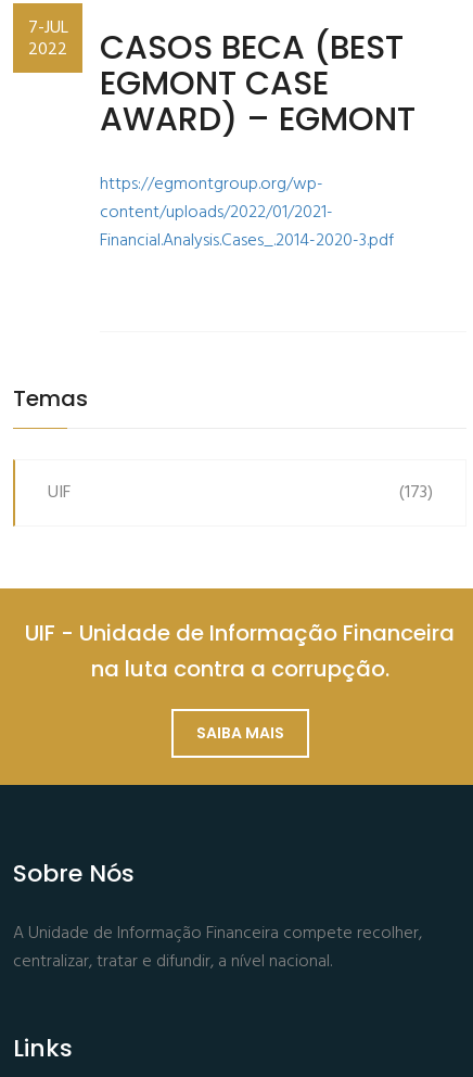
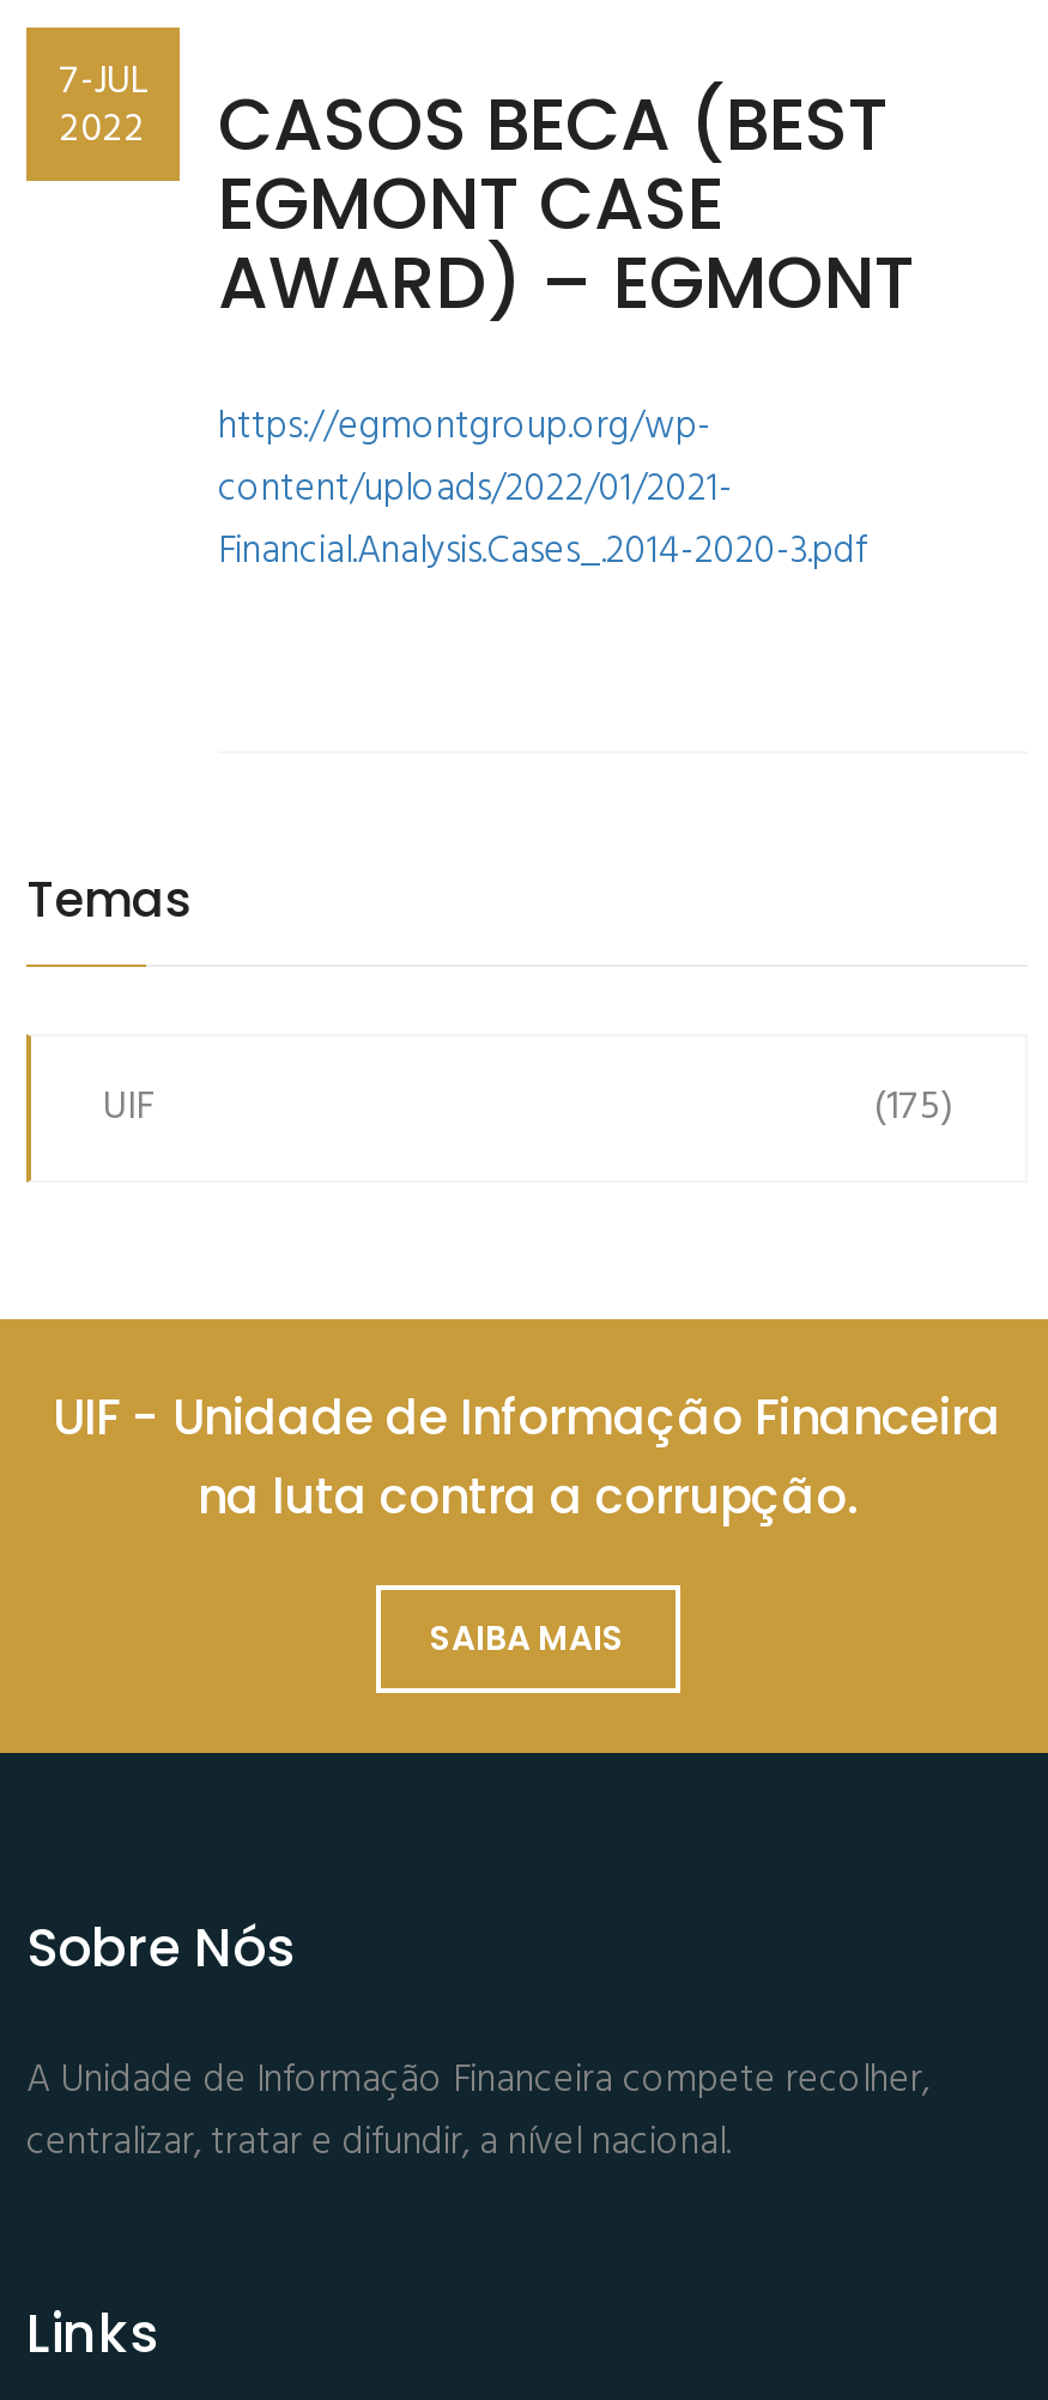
[399,478,433,506] (173) -> [874,1076,953,1138] (175)

